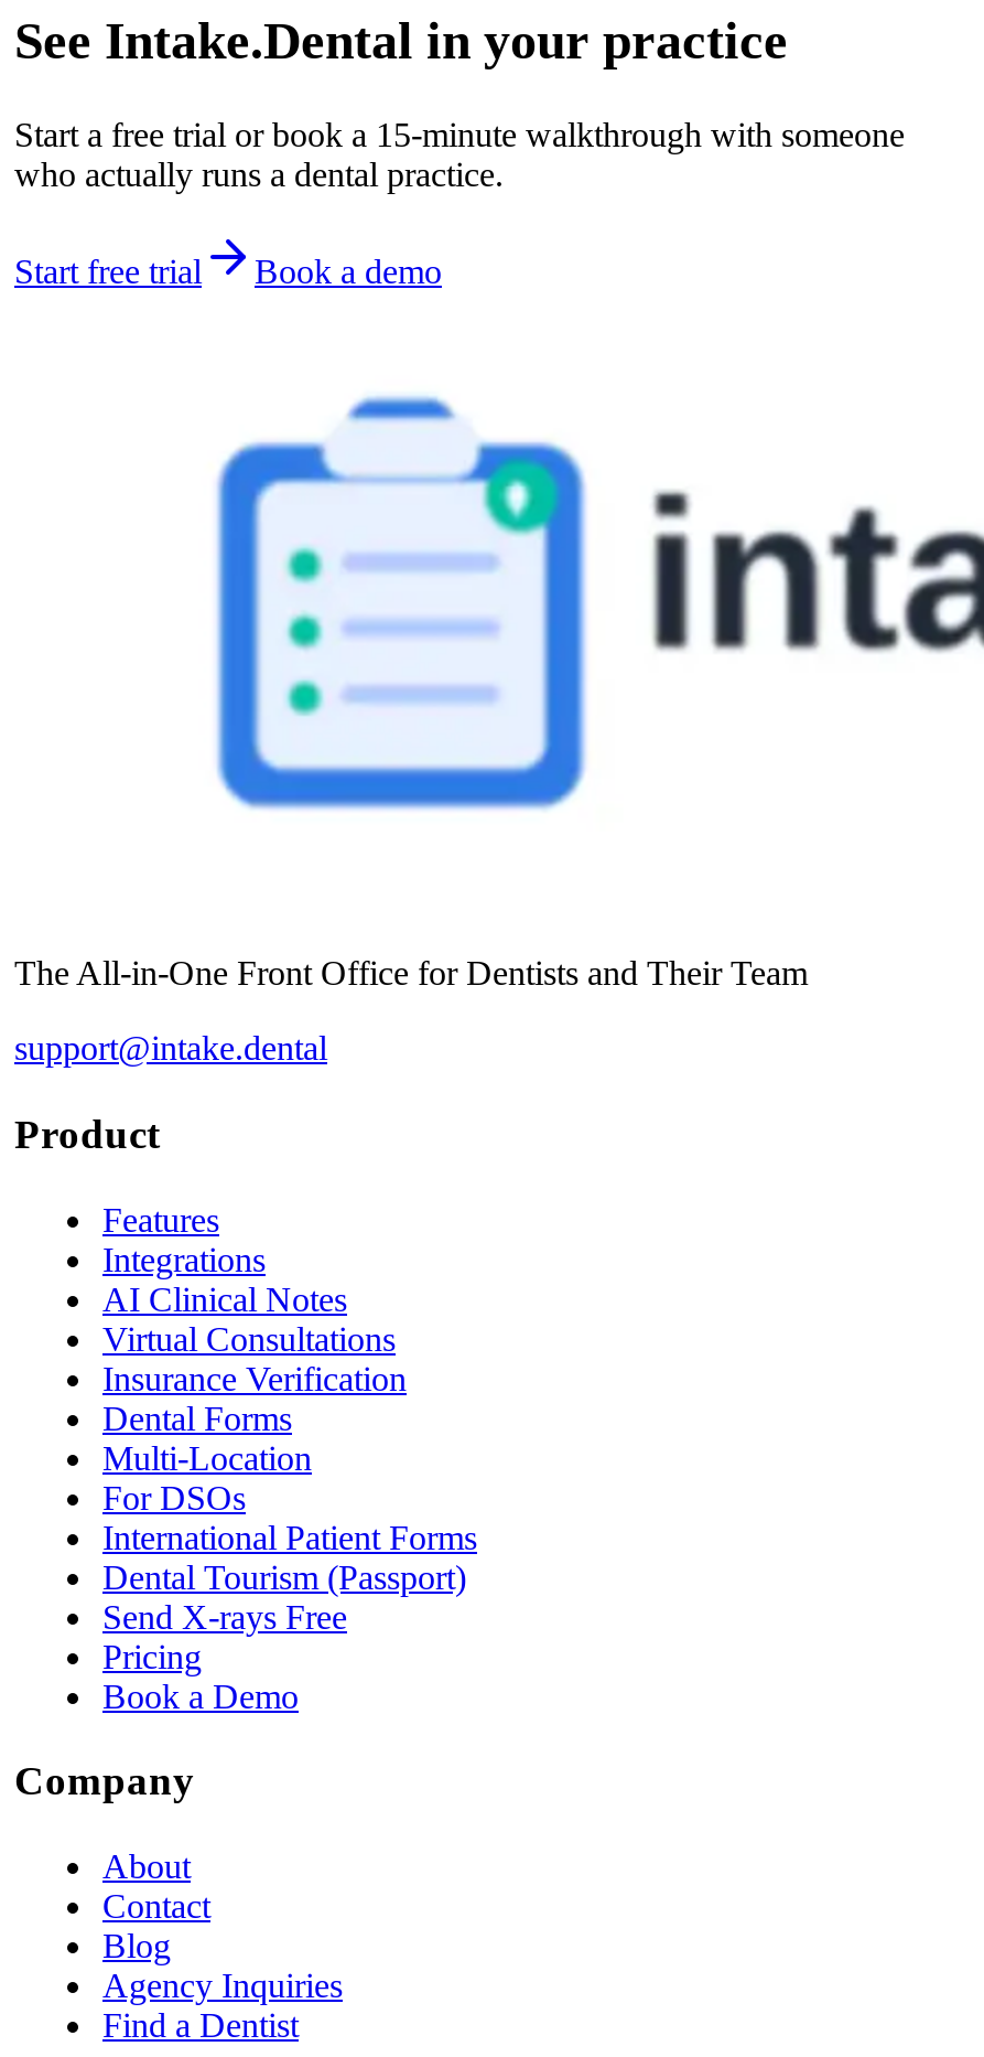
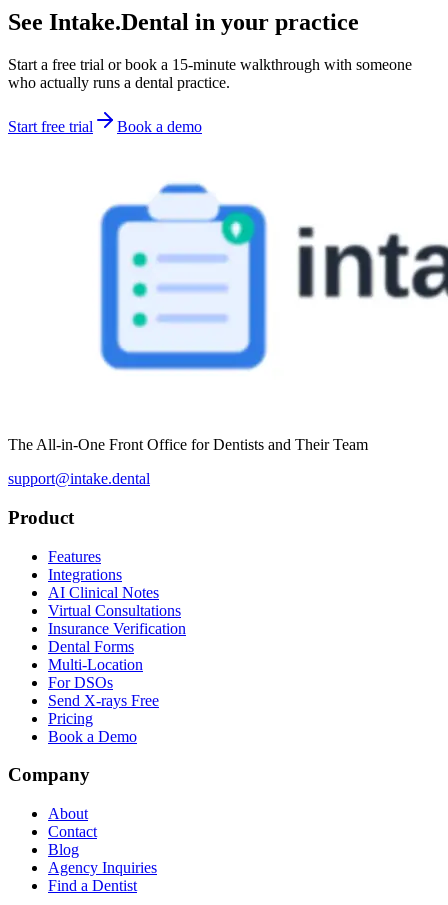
[102,1518,477,1596] International Patient Forms | Dental Tourism (Passport) -> none

